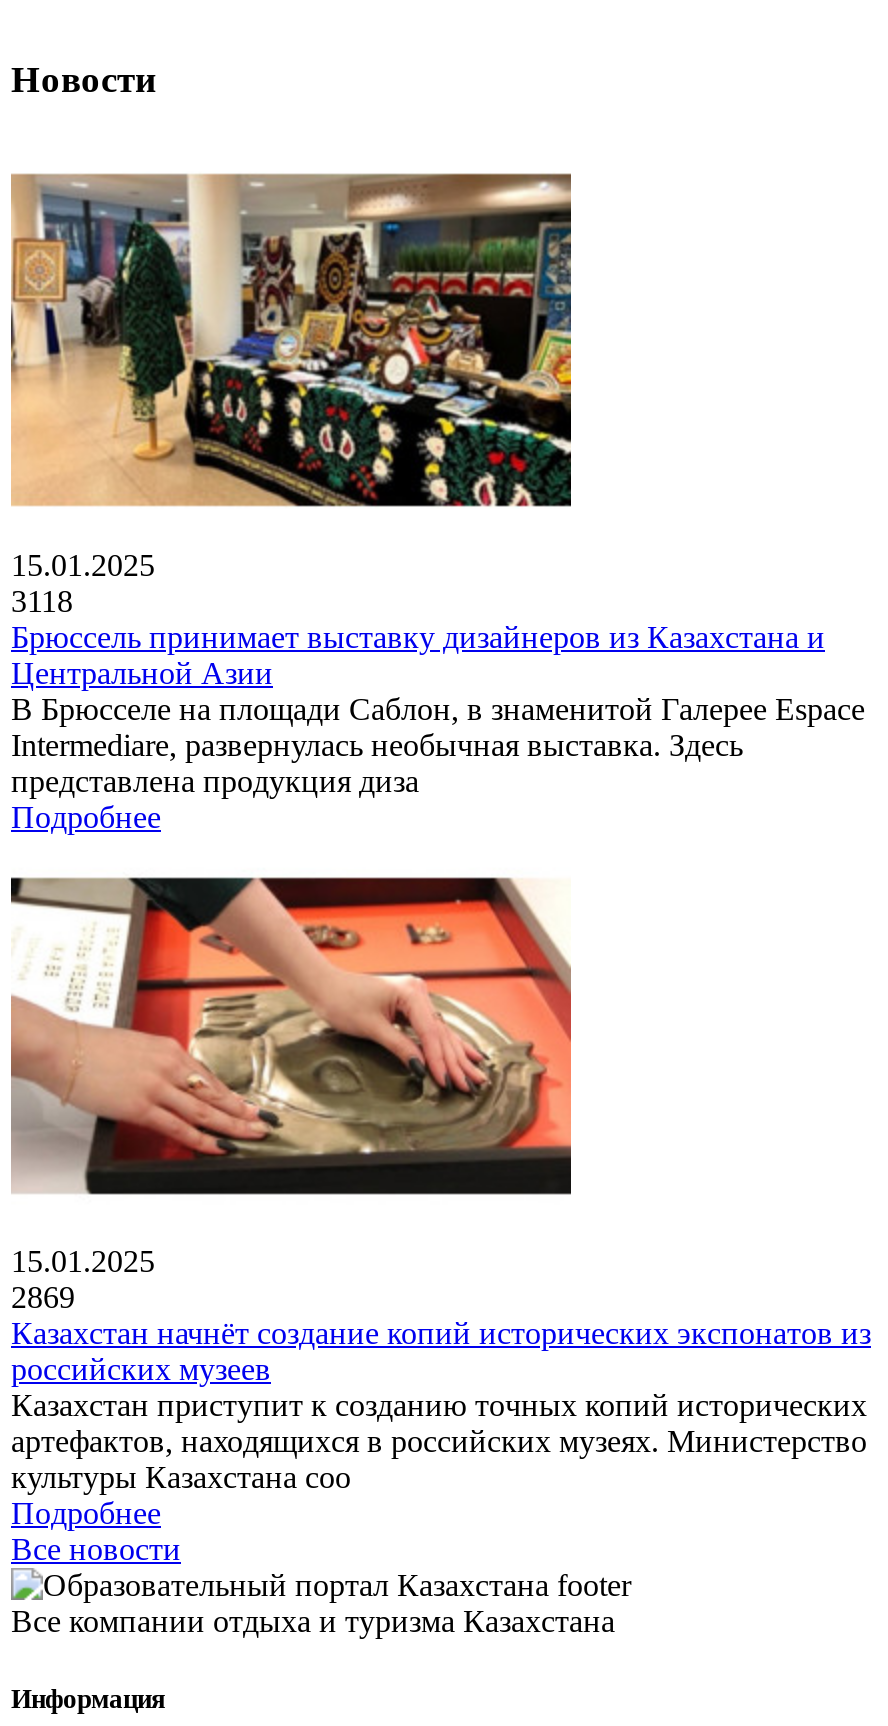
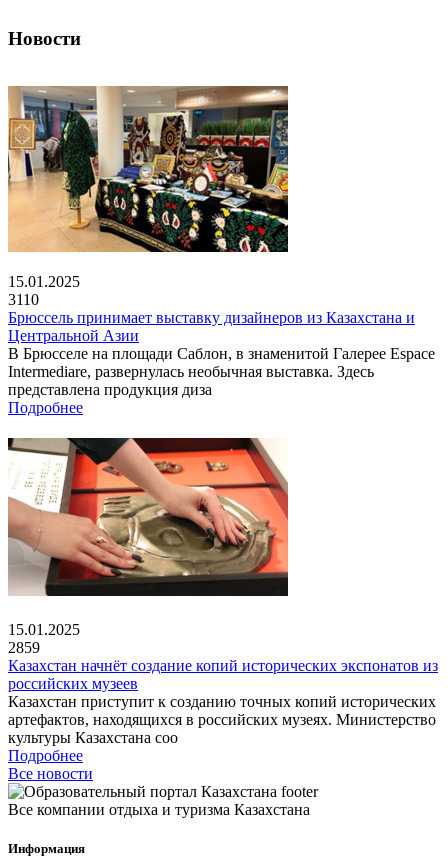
[11,584,73,618] 3118 -> [8,291,39,308] 3110
[11,1280,75,1314] 2869 -> [8,639,40,656] 2859

